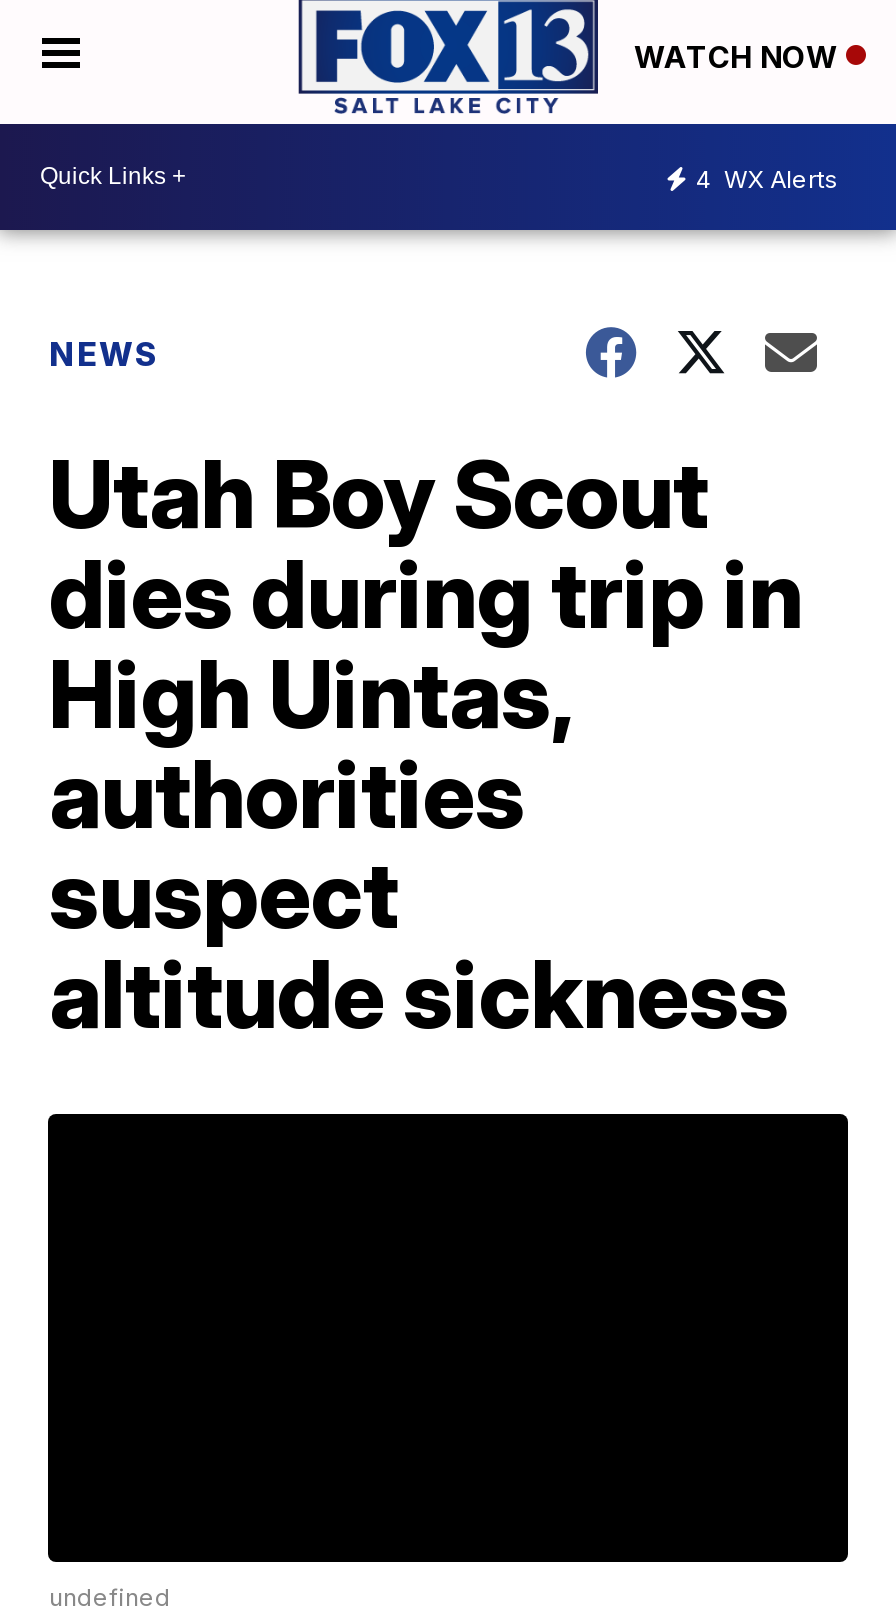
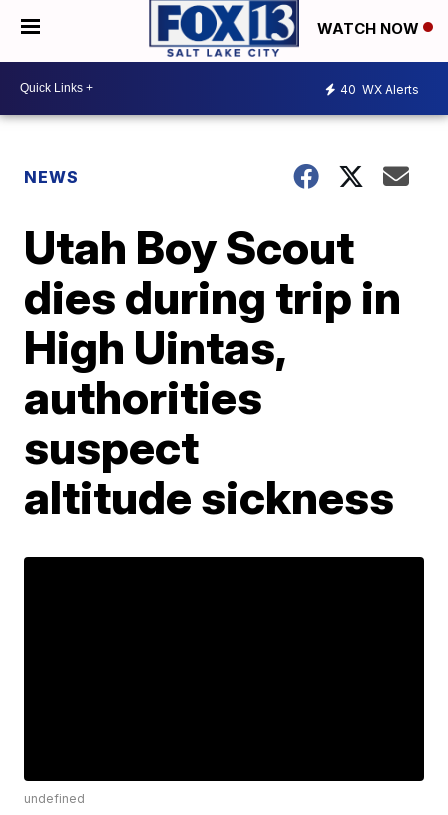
[696,164,838,194] 4 WX Alerts -> [340,82,419,97] 40 WX Alerts

